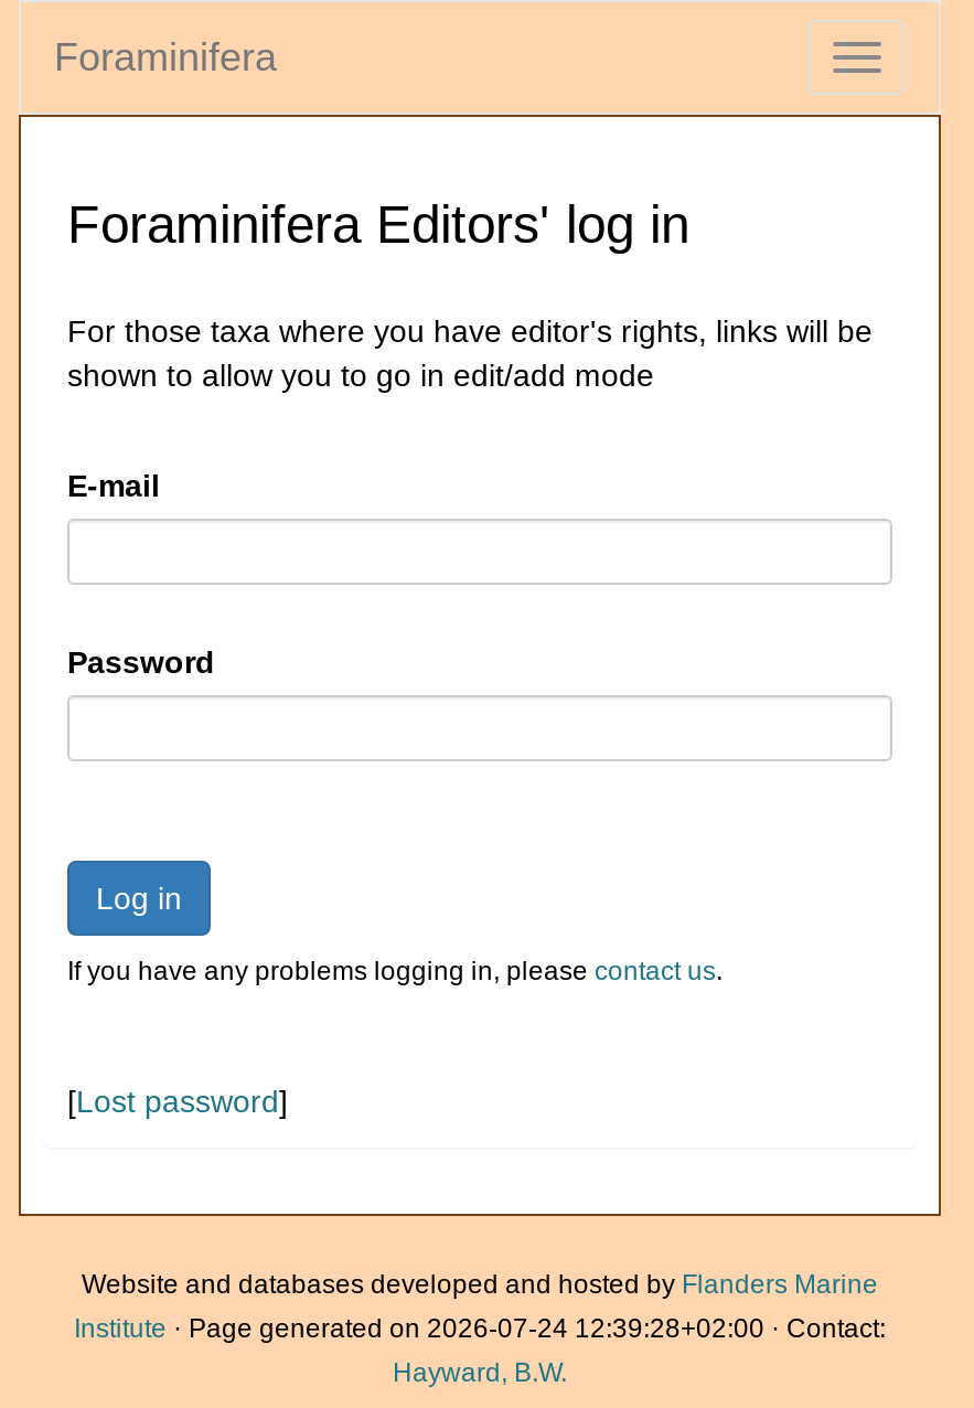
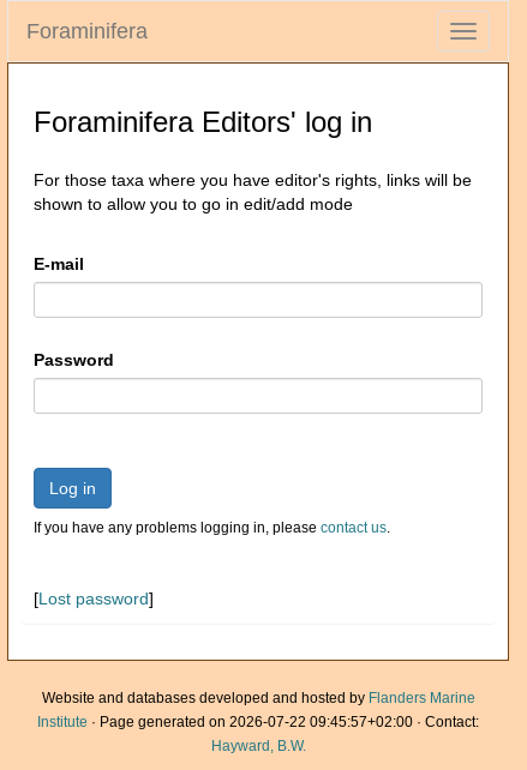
[74,1313,886,1344] Institute · Page generated on 2026-07-24 12:39:28+02:00 · Contact: -> [37,714,479,730] Institute · Page generated on 2026-07-22 09:45:57+02:00 · Contact:

